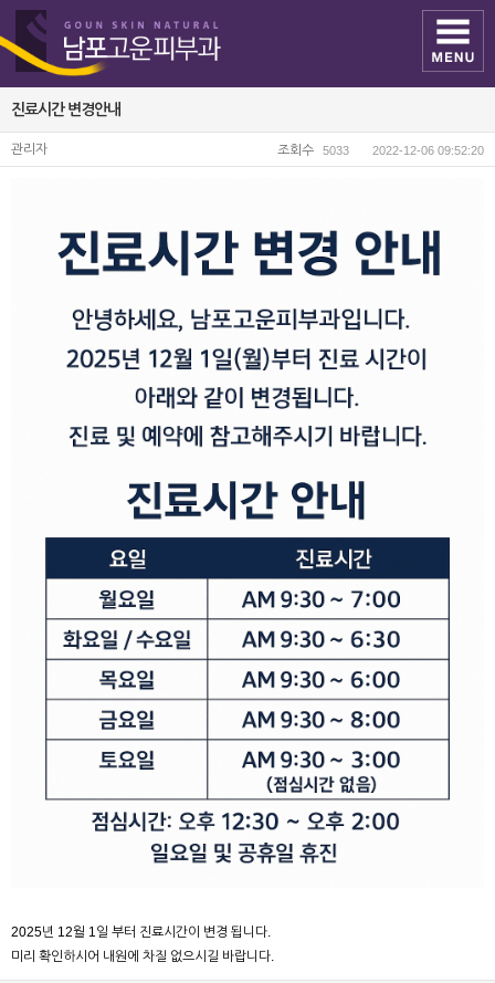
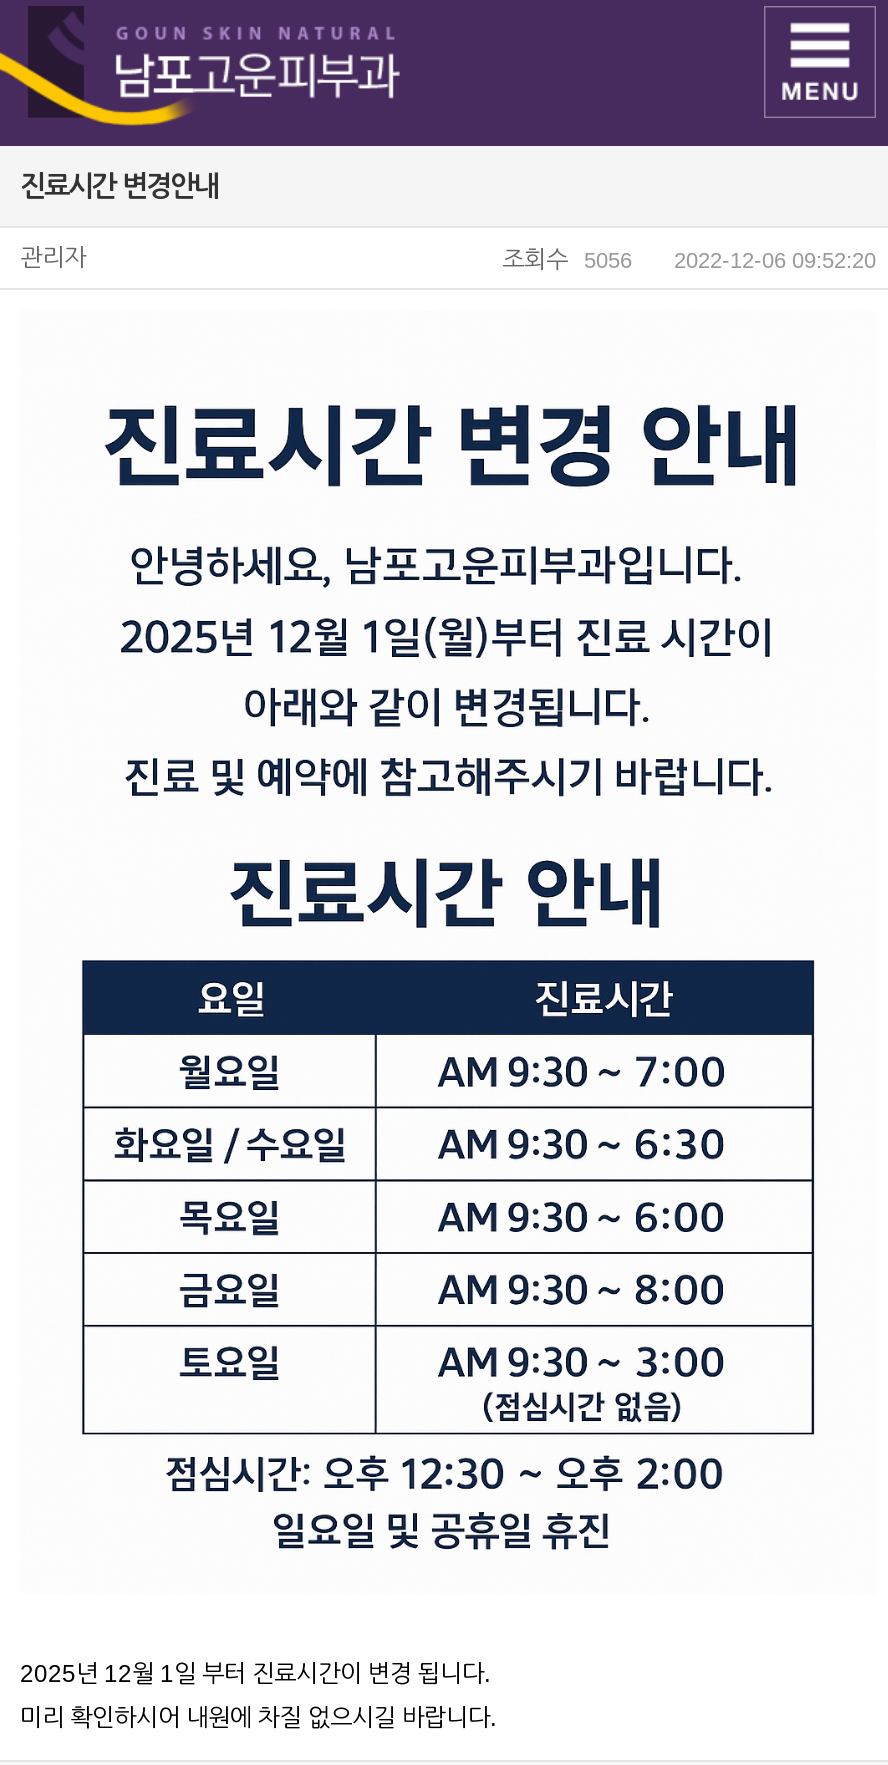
[277,143,484,158] 조회수 5033 2022-12-06 09:52:20 -> [502,246,876,274] 조회수 5056 2022-12-06 09:52:20

